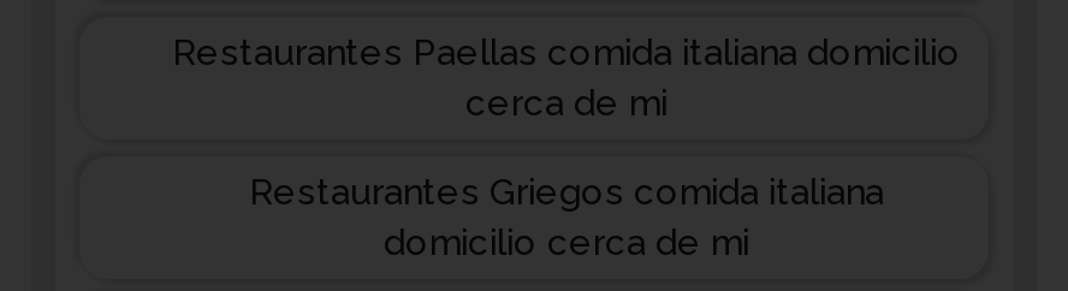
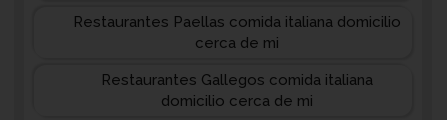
[249,171,884,214] Restaurantes Griegos comida italiana -> [100,71,372,89] Restaurantes Gallegos comida italiana

